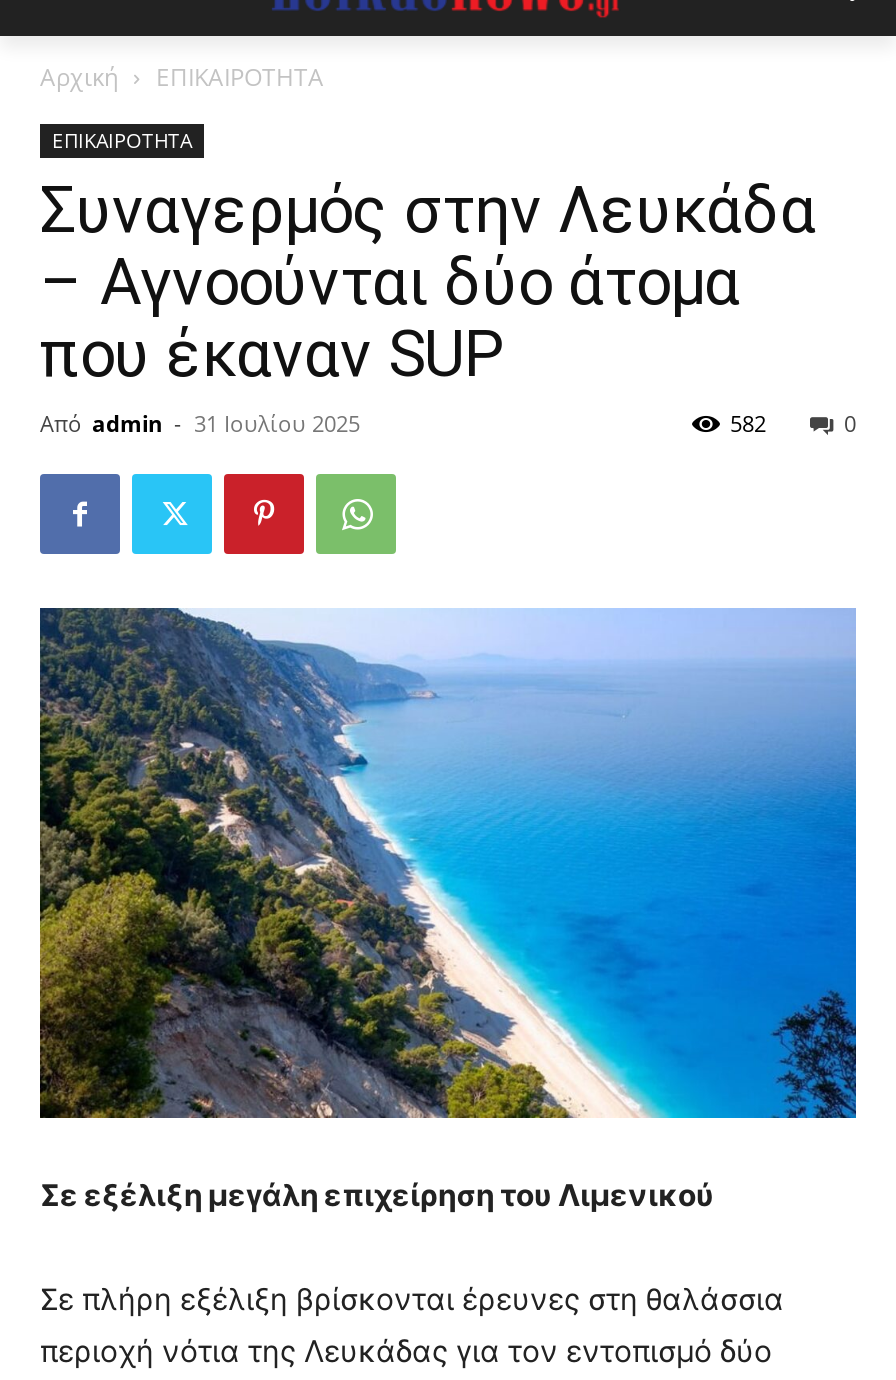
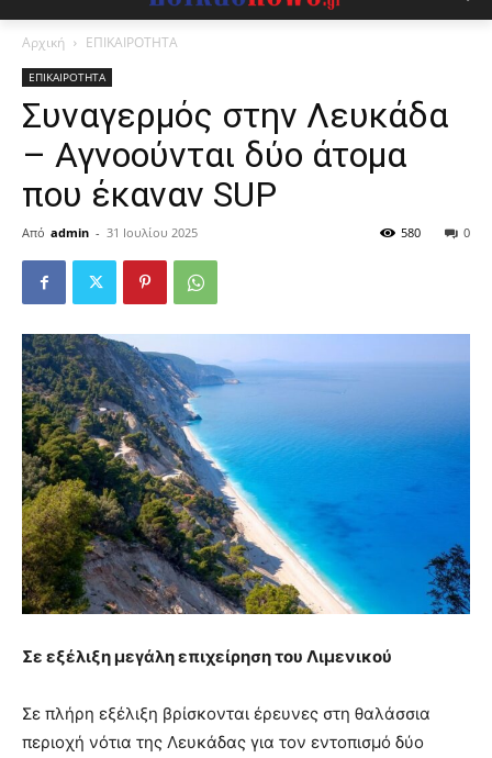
[730,408,766,438] 582 -> [401,224,421,241] 580

